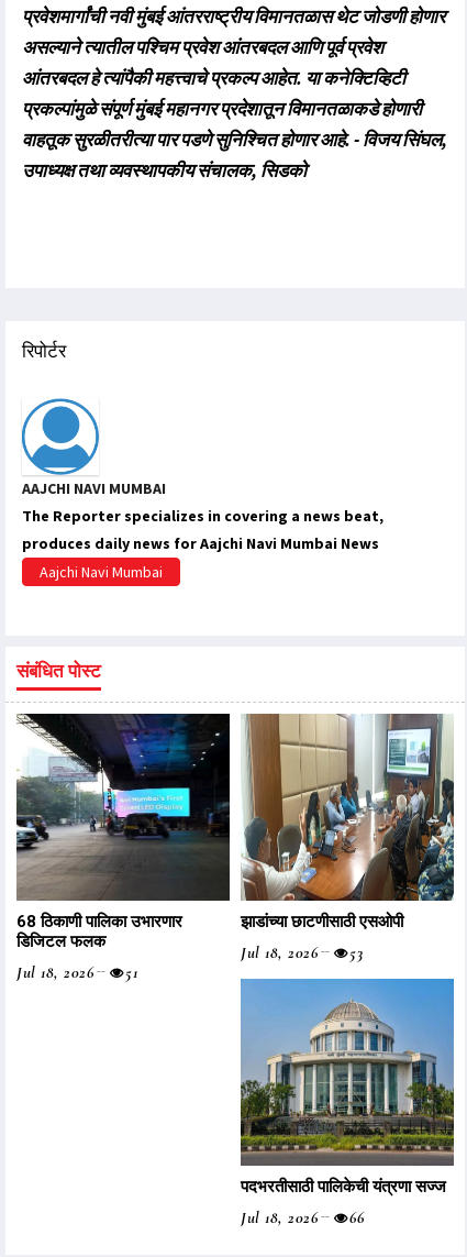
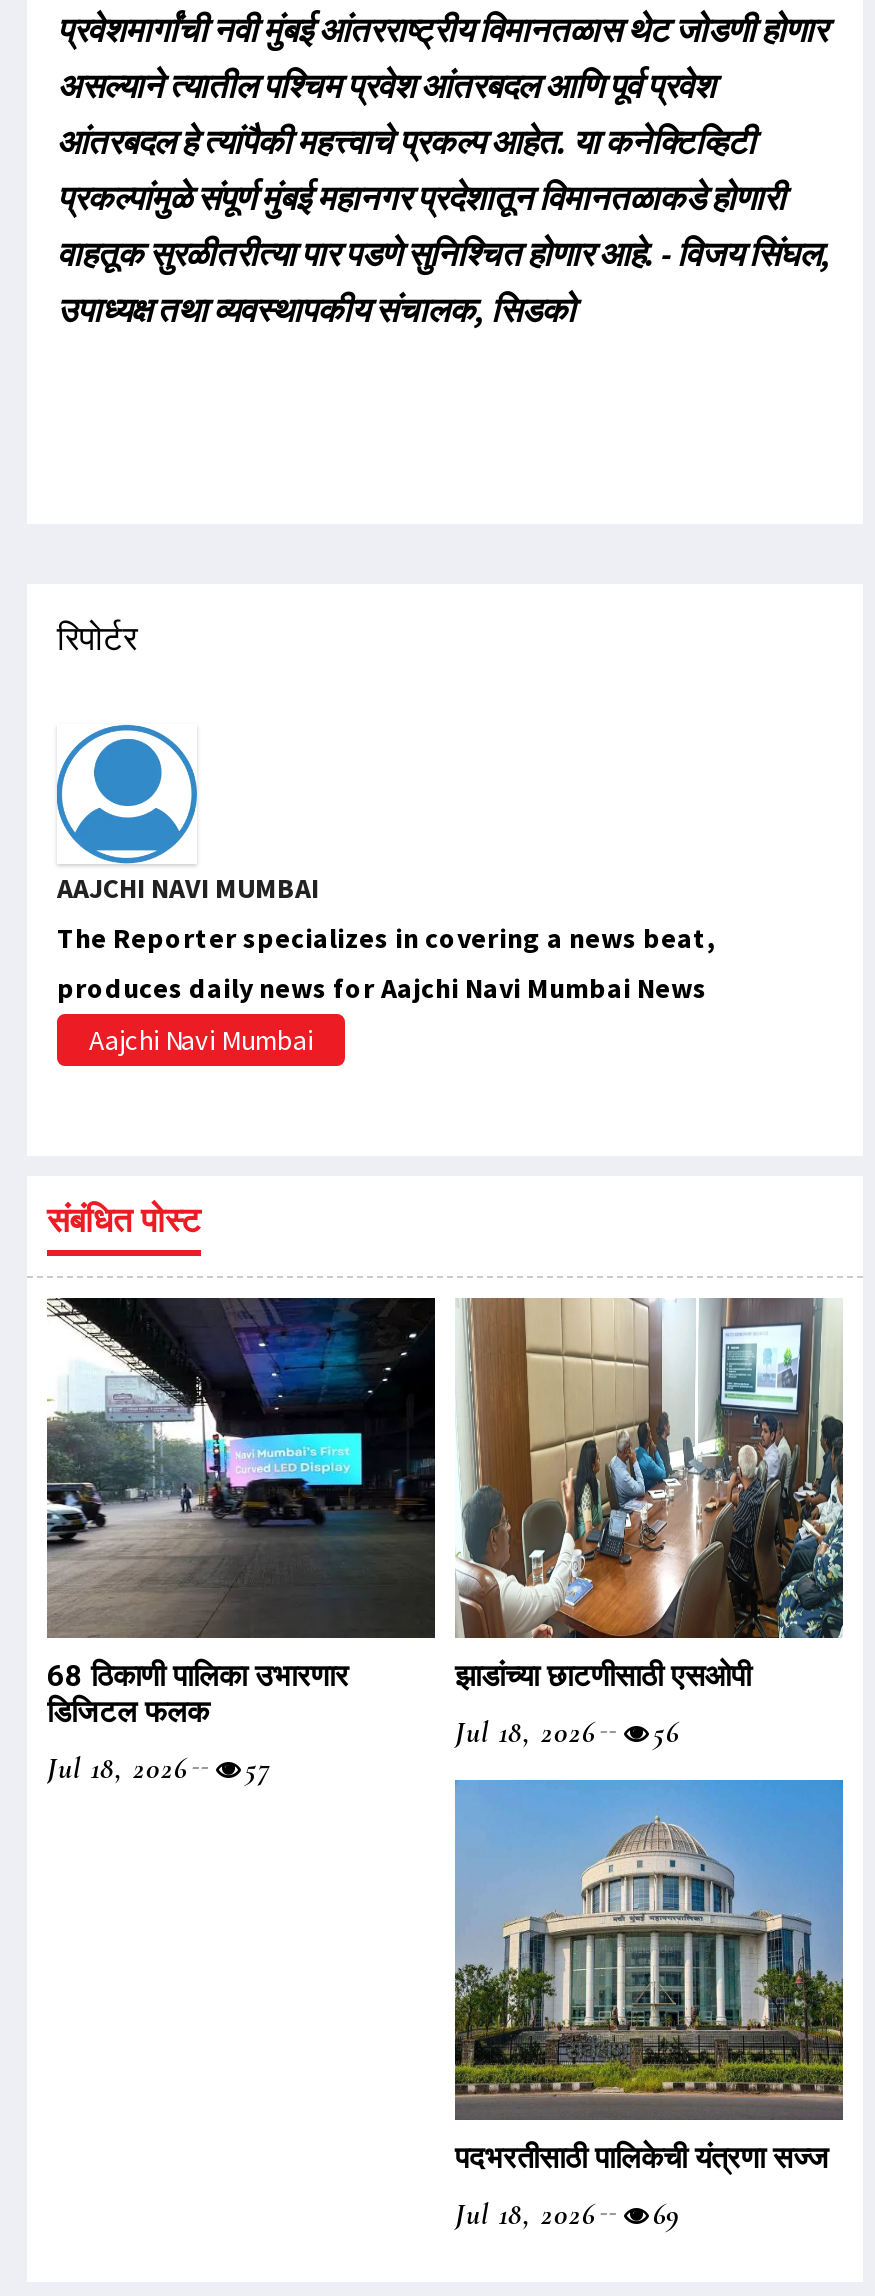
[241,943,363,962] Jul 18, 2026 53 -> [455,1714,679,1750] Jul 18, 2026 56
[16,962,137,982] Jul 18, 2026 51 -> [47,1750,271,1786] Jul 18, 2026 57
[241,1208,364,1227] Jul 18, 2026 66 -> [455,2196,679,2232] Jul 18, 2026 69

